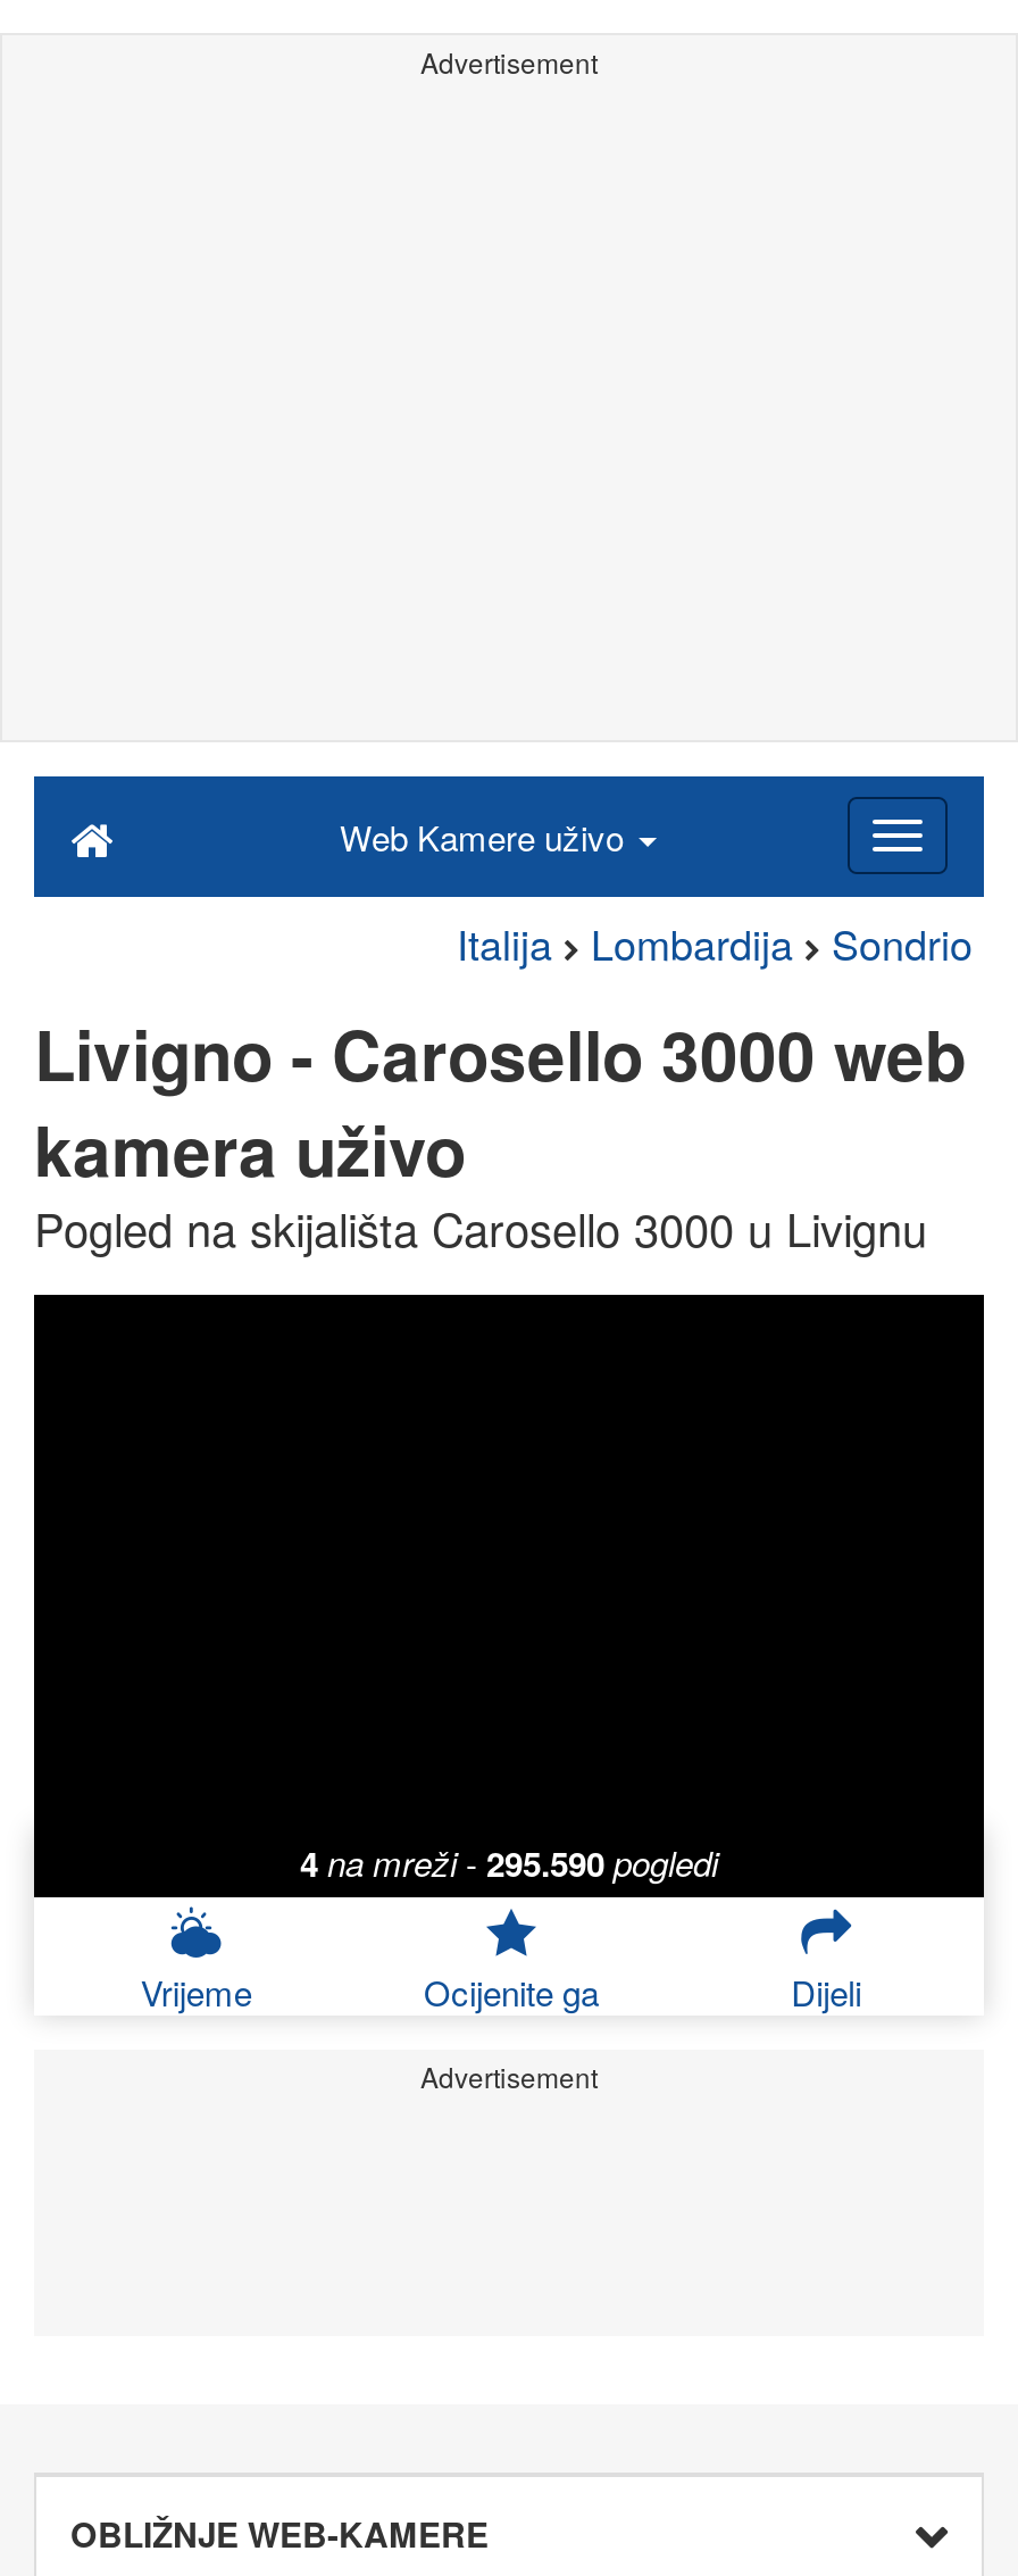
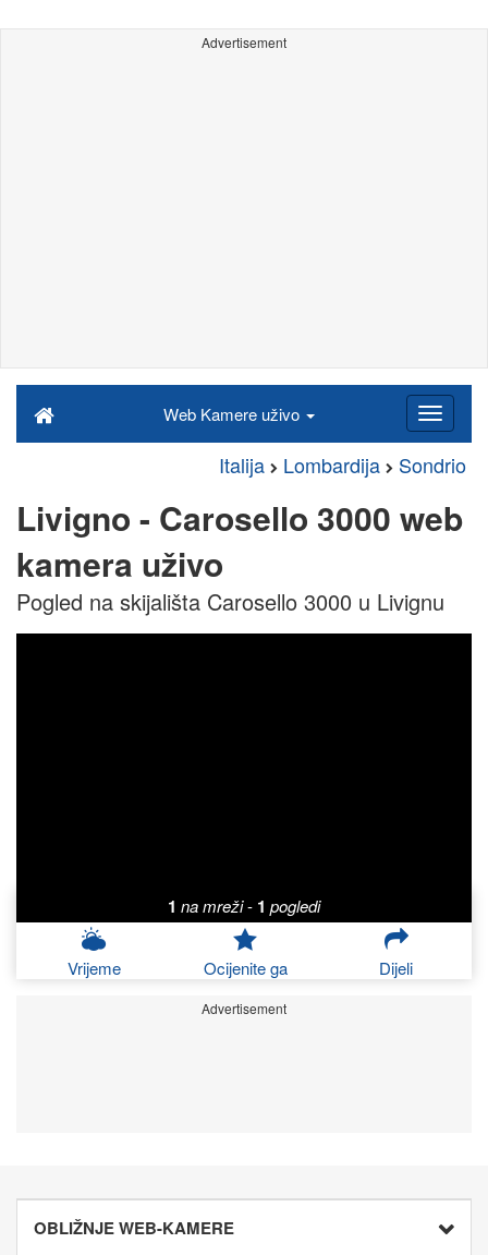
[300,1838,718,1888] 4 na mreži - 295.590 pogledi -> [168,894,320,918] 1 na mreži - 1 pogledi

